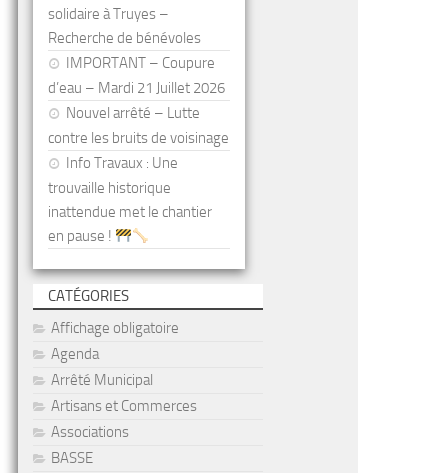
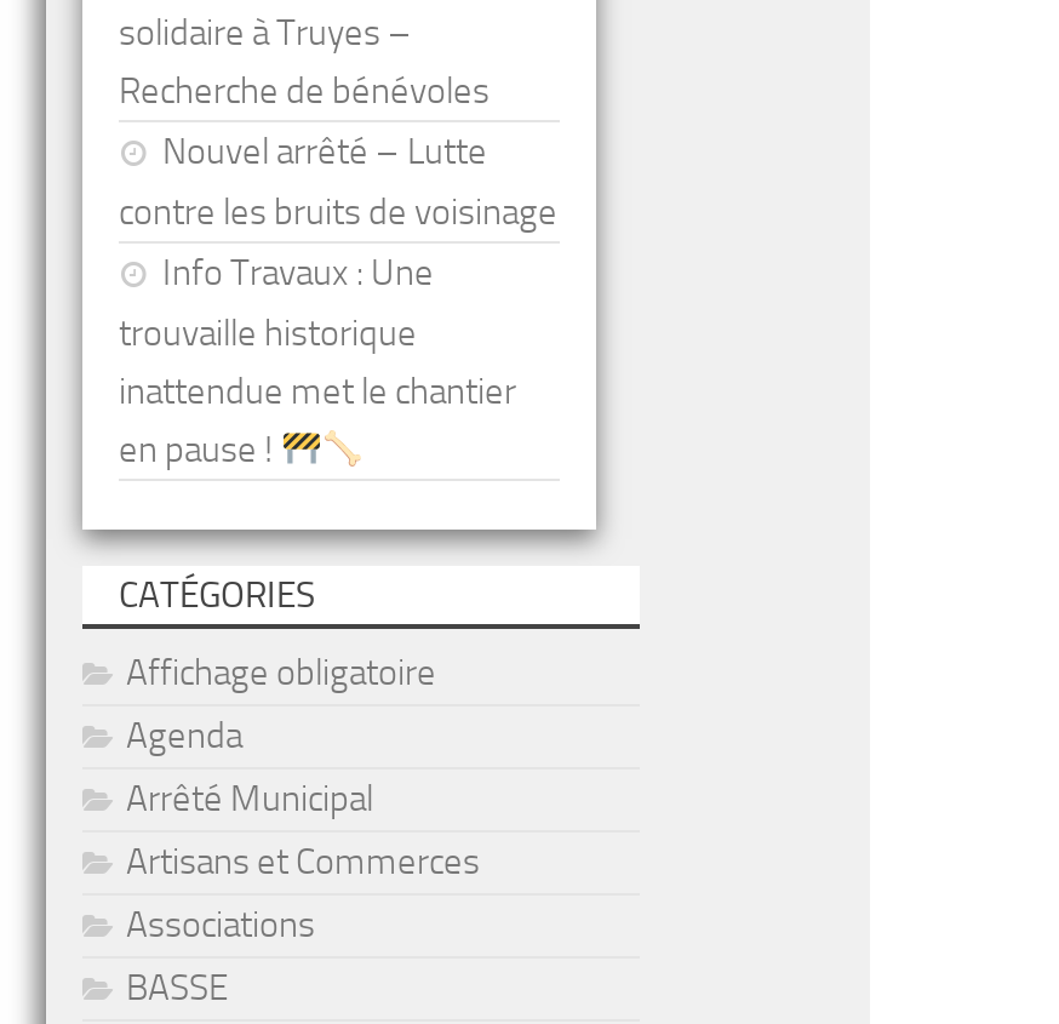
[48,54,225,97] IMPORTANT – Coupure | d’eau – Mardi 21 Juillet 2026 -> none

